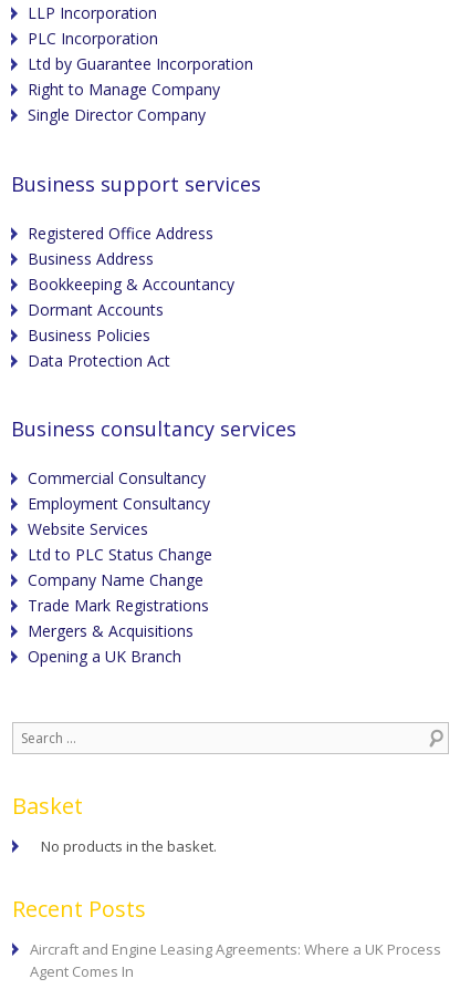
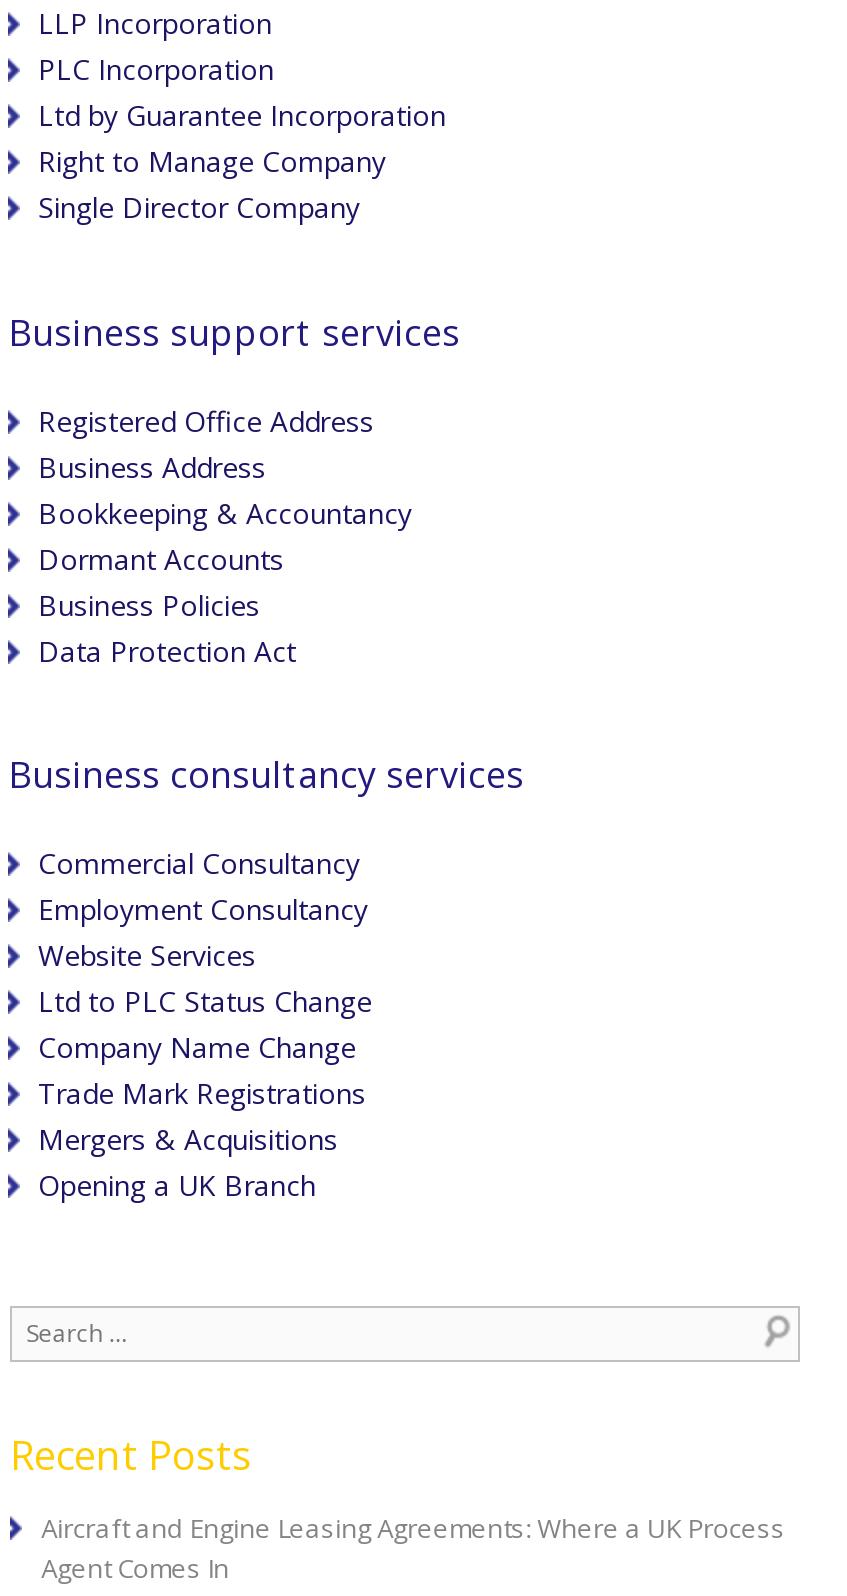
[12,791,217,856] Basket | No products in the basket. -> none

